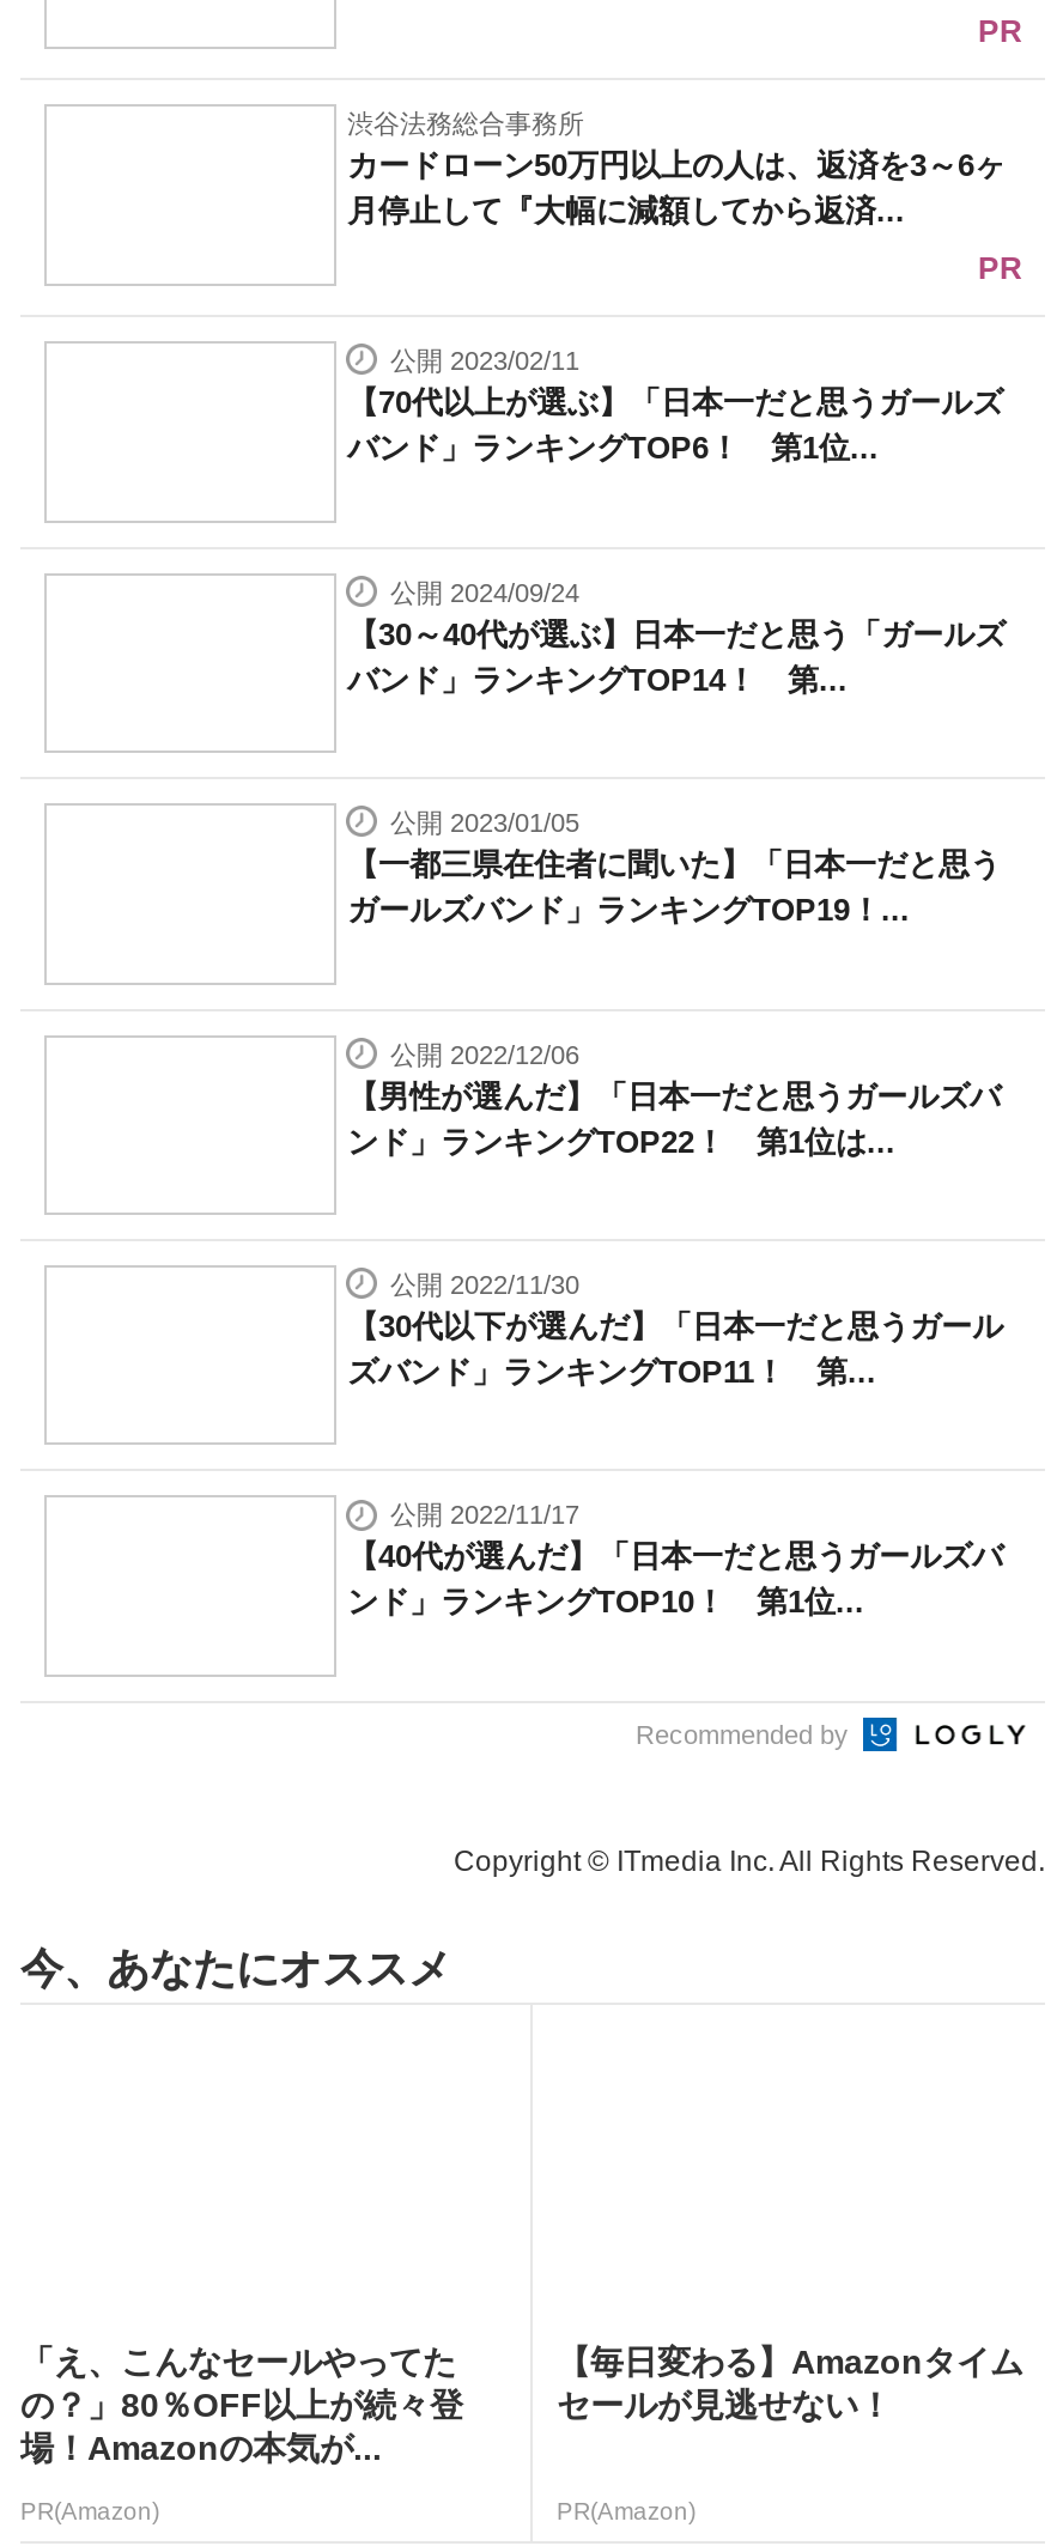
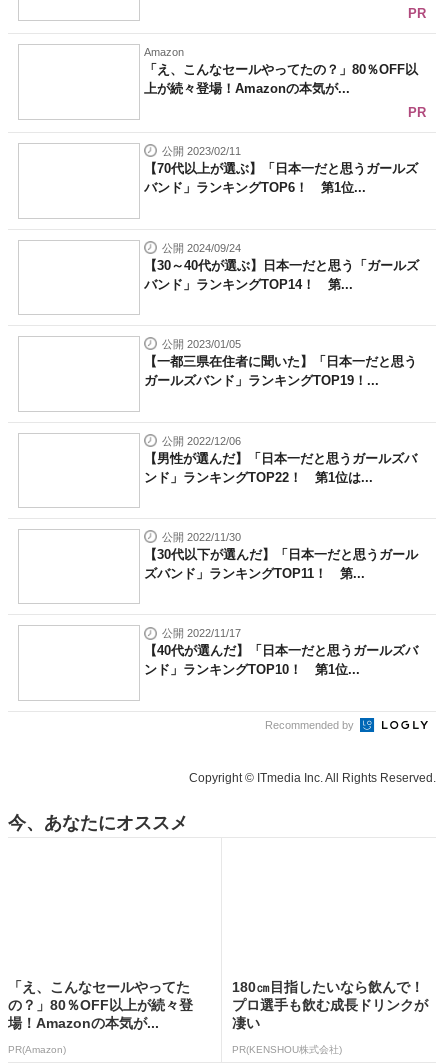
[347,110,1006,229] 渋谷法務総合事務所 | カードローン50万円以上の人は、返済を3～6ヶ | 月停止して『大幅に減額してから返済... -> [144,46,418,96] Amazon | 「え、こんなセールやってたの？」80％OFF以 | 上が続々登場！Amazonの本気が...
[557,2342,1023,2424] 【毎日変わる】Amazonタイム | セールが見逃せない！ -> [232,979,428,1031] 180㎝目指したいなら飲んで！ | プロ選手も飲む成長ドリンクが | 凄い
[557,2498,695,2524] PR(Amazon) -> [232,1044,342,1055] PR(KENSHOU株式会社)

